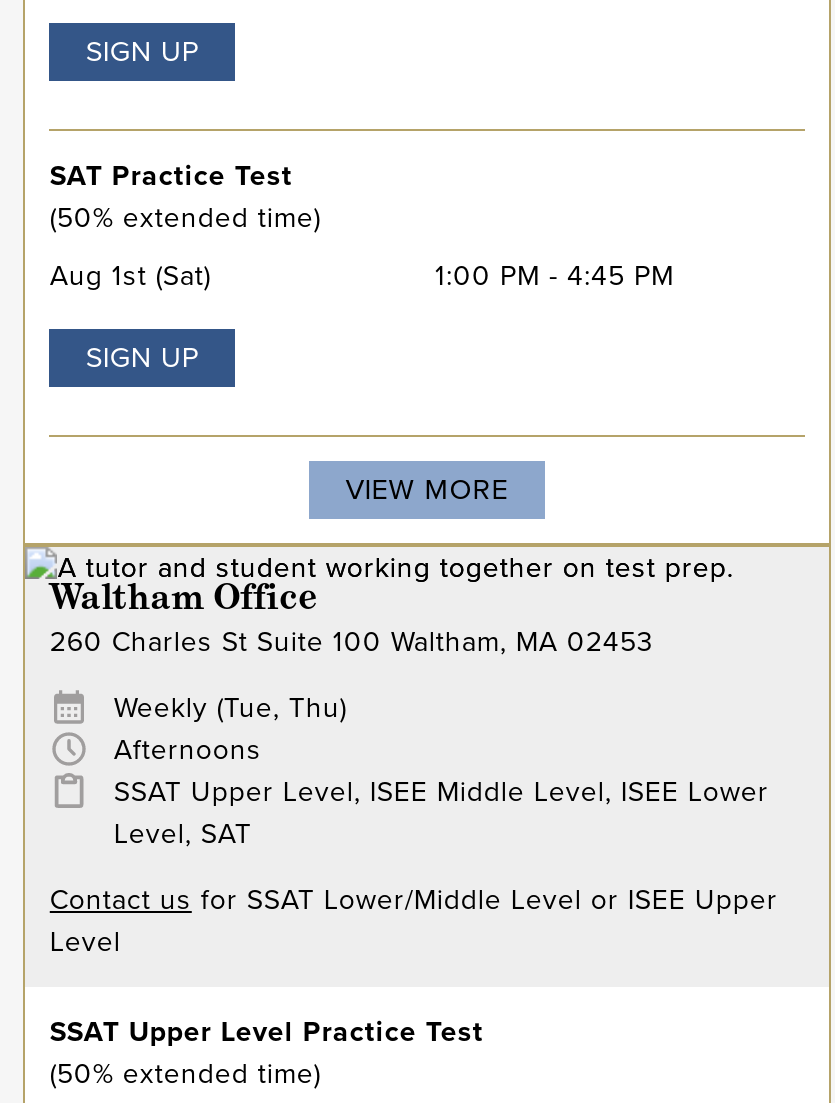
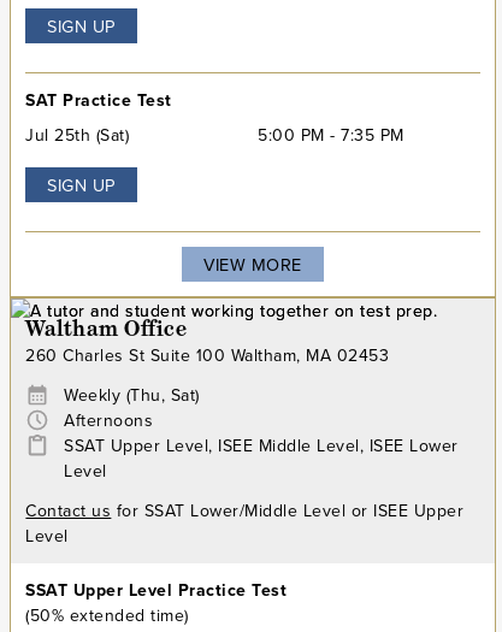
[50,196,674,296] (50% extended time) | Aug 1st (Sat) | 1:00 PM - 4:45 PM -> [26,122,404,146] Jul 25th (Sat) | 5:00 PM - 7:35 PM
[114,686,347,728] Weekly (Tue, Thu) -> [64,382,200,406] Weekly (Thu, Sat)
[114,812,252,854] Level, SAT -> [64,458,107,482] Level

